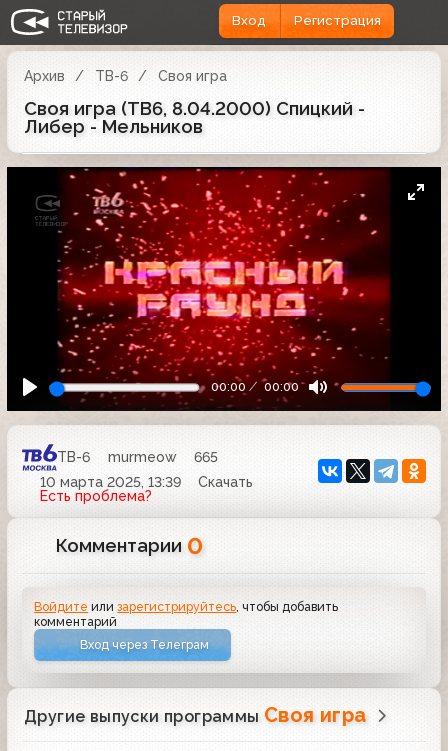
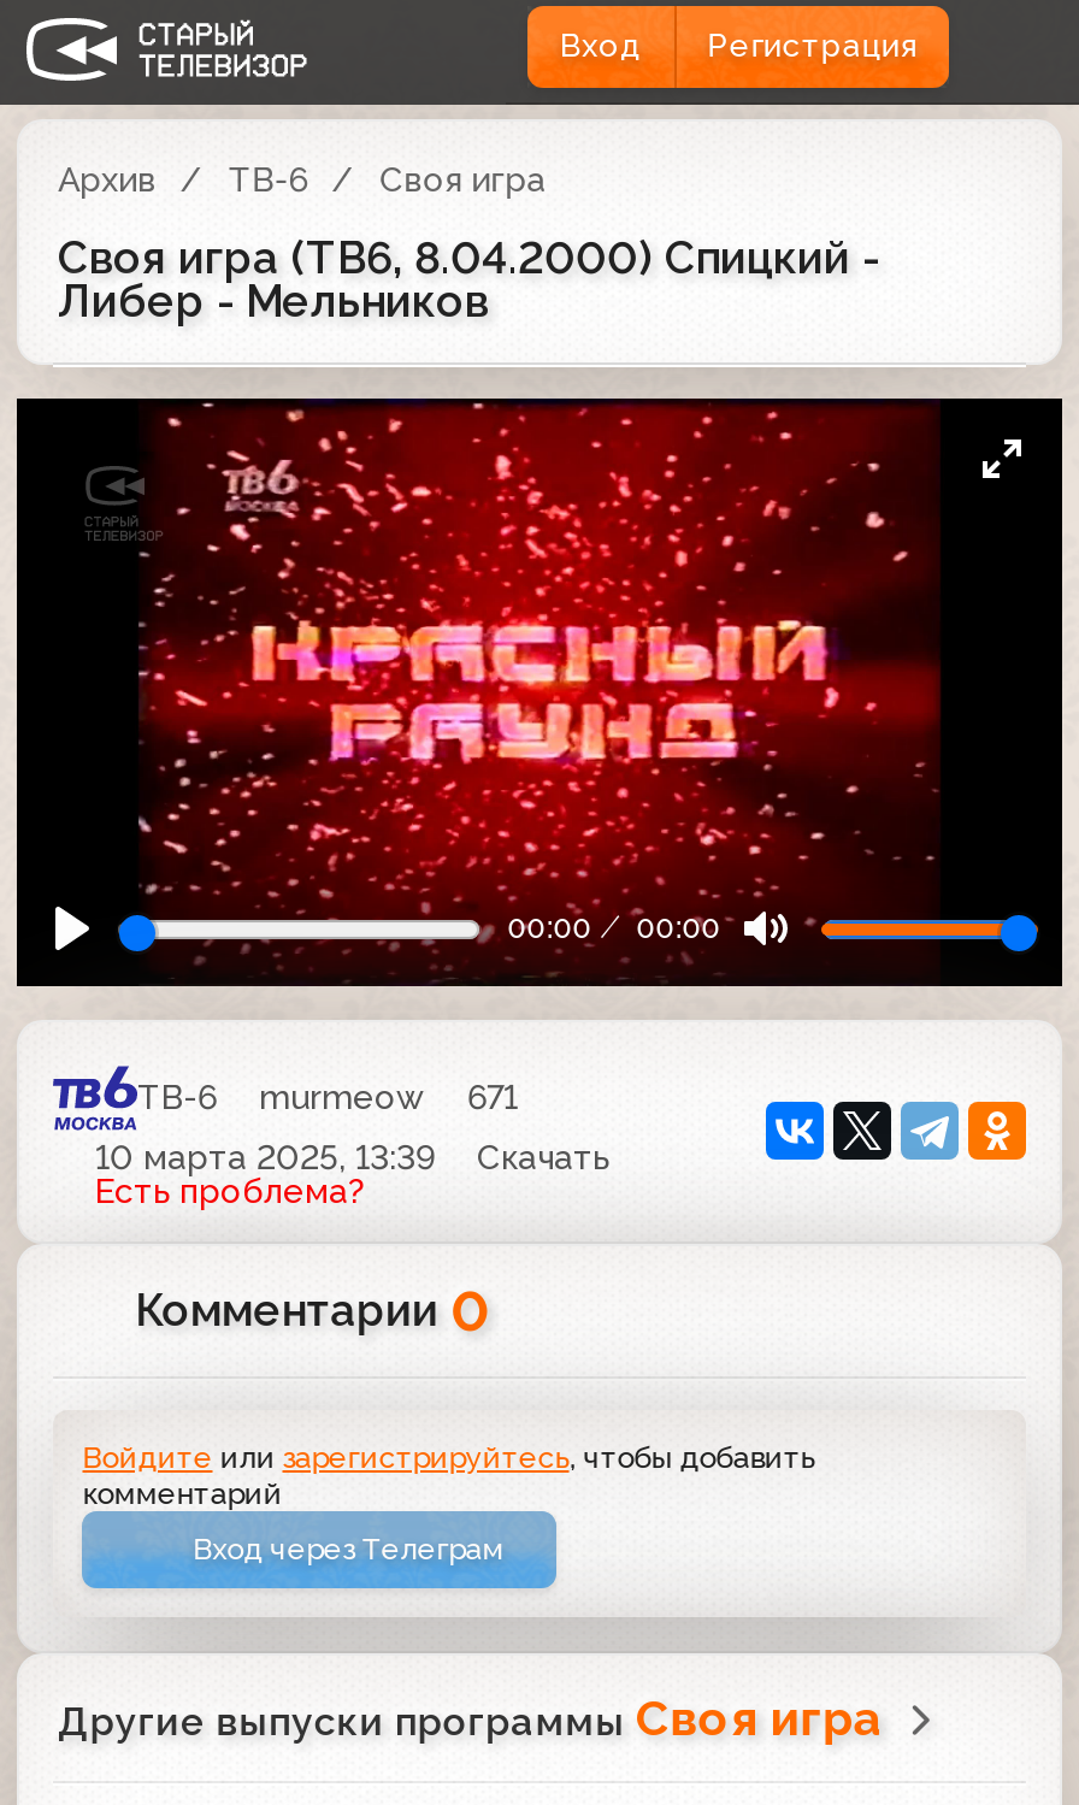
[57,449,218,465] ТВ-6 murmeow 665 -> [137,1078,518,1116] ТВ-6 murmeow 671

